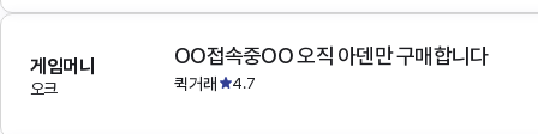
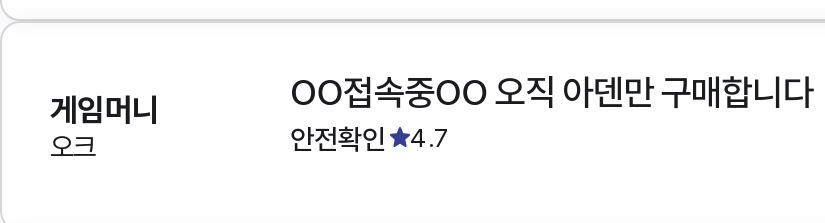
[174,74,217,93] 퀵거래 -> [290,122,386,154] 안전확인

